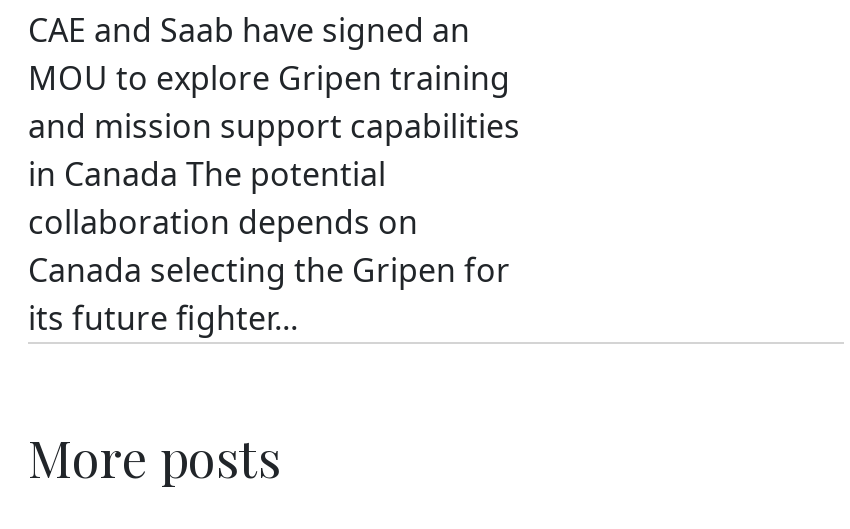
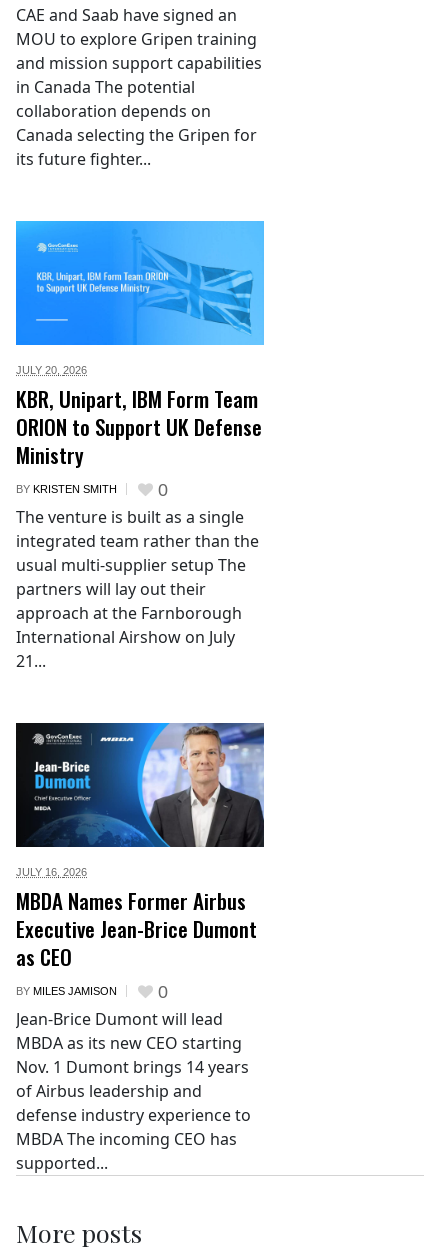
none -> [15,220,265,672] [image] | JULY 20, 2026 | KBR, Unipart, IBM Form Team | ORION to Support UK Defense | Ministry | BY KRISTEN SMITH | 0 | The venture is built as a single | integrated team rather than the | usual multi-supplier setup The | partners will lay out their | approach at the Farnborough | International Airshow on July | 21...
none -> [15,722,265,1174] [image] | JULY 16, 2026 | MBDA Names Former Airbus | Executive Jean-Brice Dumont | as CEO | BY MILES JAMISON | 0 | Jean-Brice Dumont will lead | MBDA as its new CEO starting | Nov. 1 Dumont brings 14 years | of Airbus leadership and | defense industry experience to | MBDA The incoming CEO has | supported...

